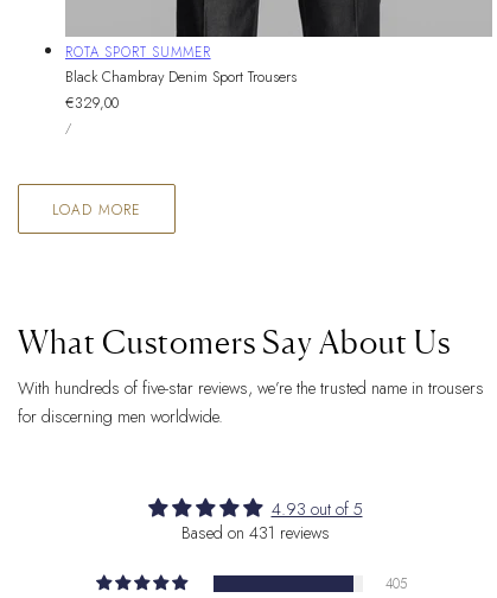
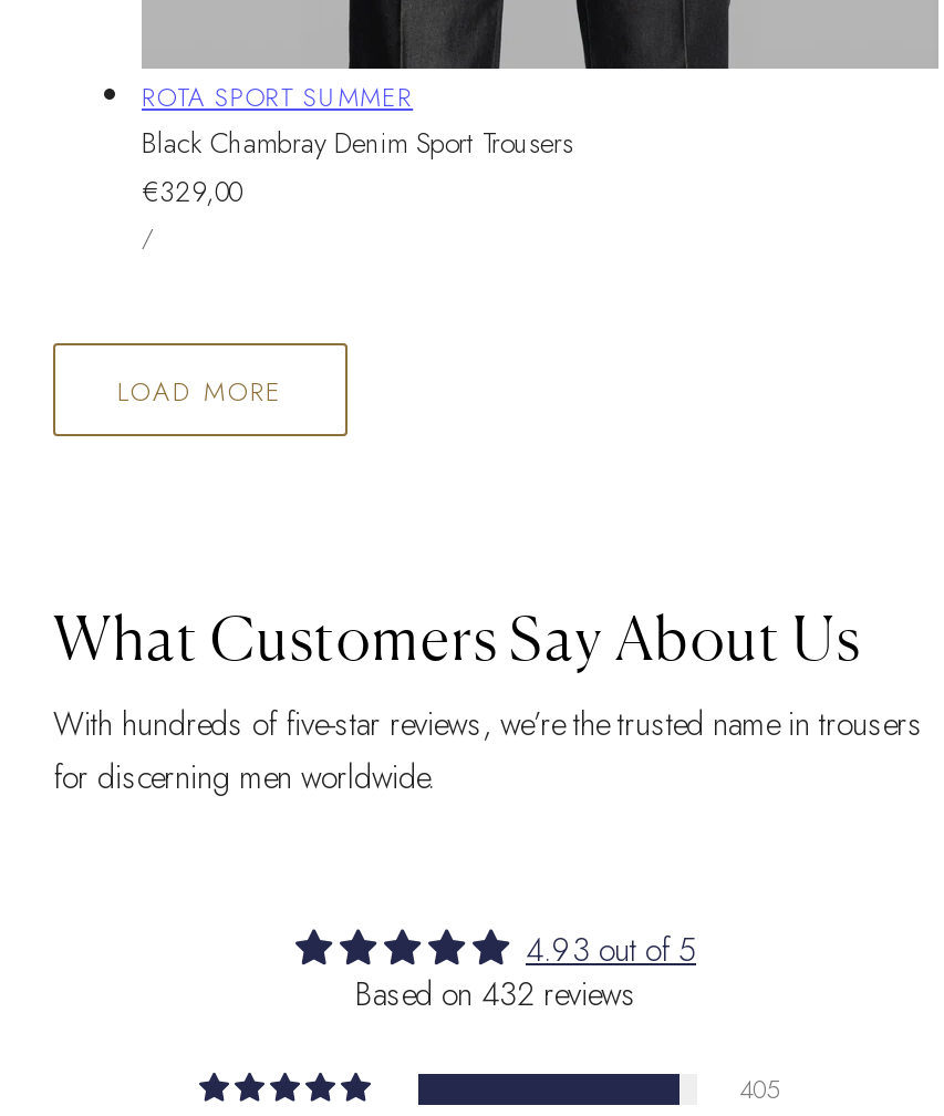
[181,521,329,544] Based on 431 reviews -> [355,972,636,1016] Based on 432 reviews

